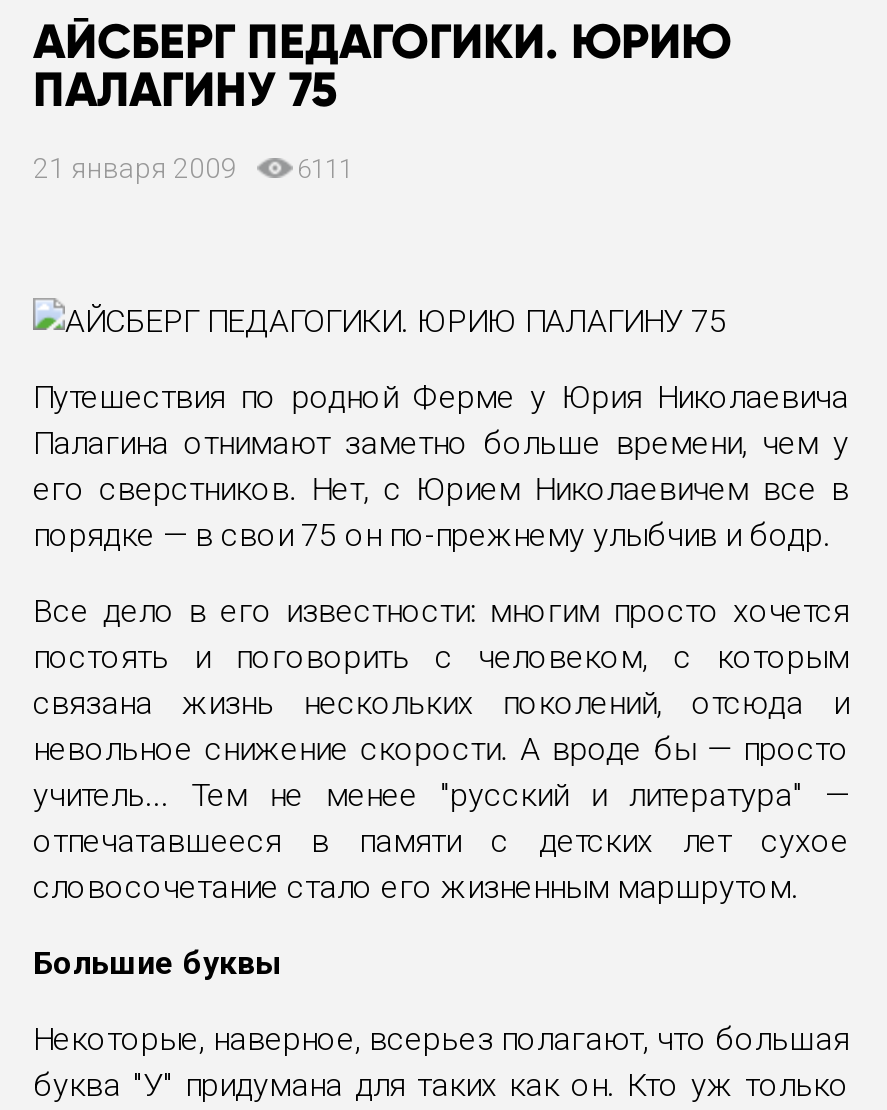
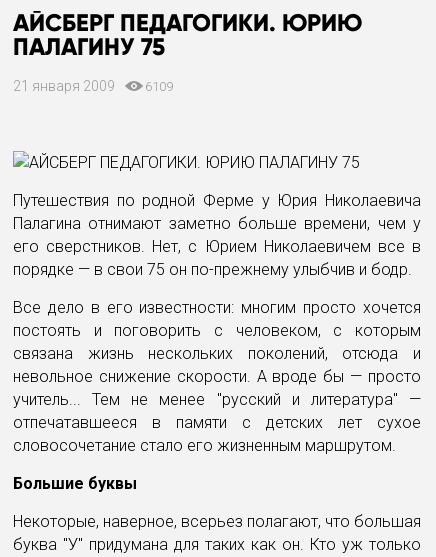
[33,152,353,184] 21 января 2009 6111 -> [13,78,173,94] 21 января 2009 6109

